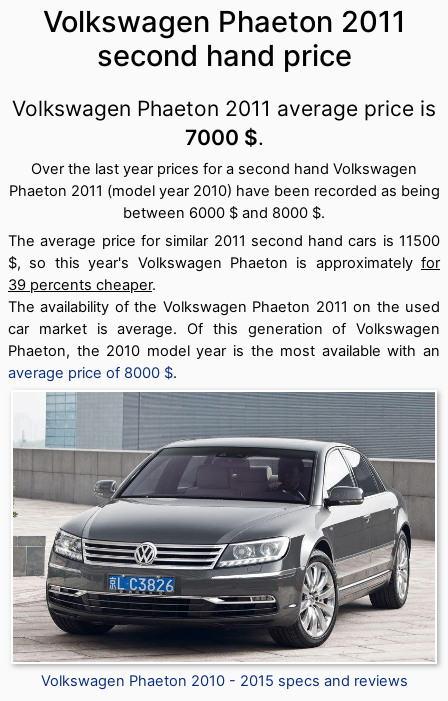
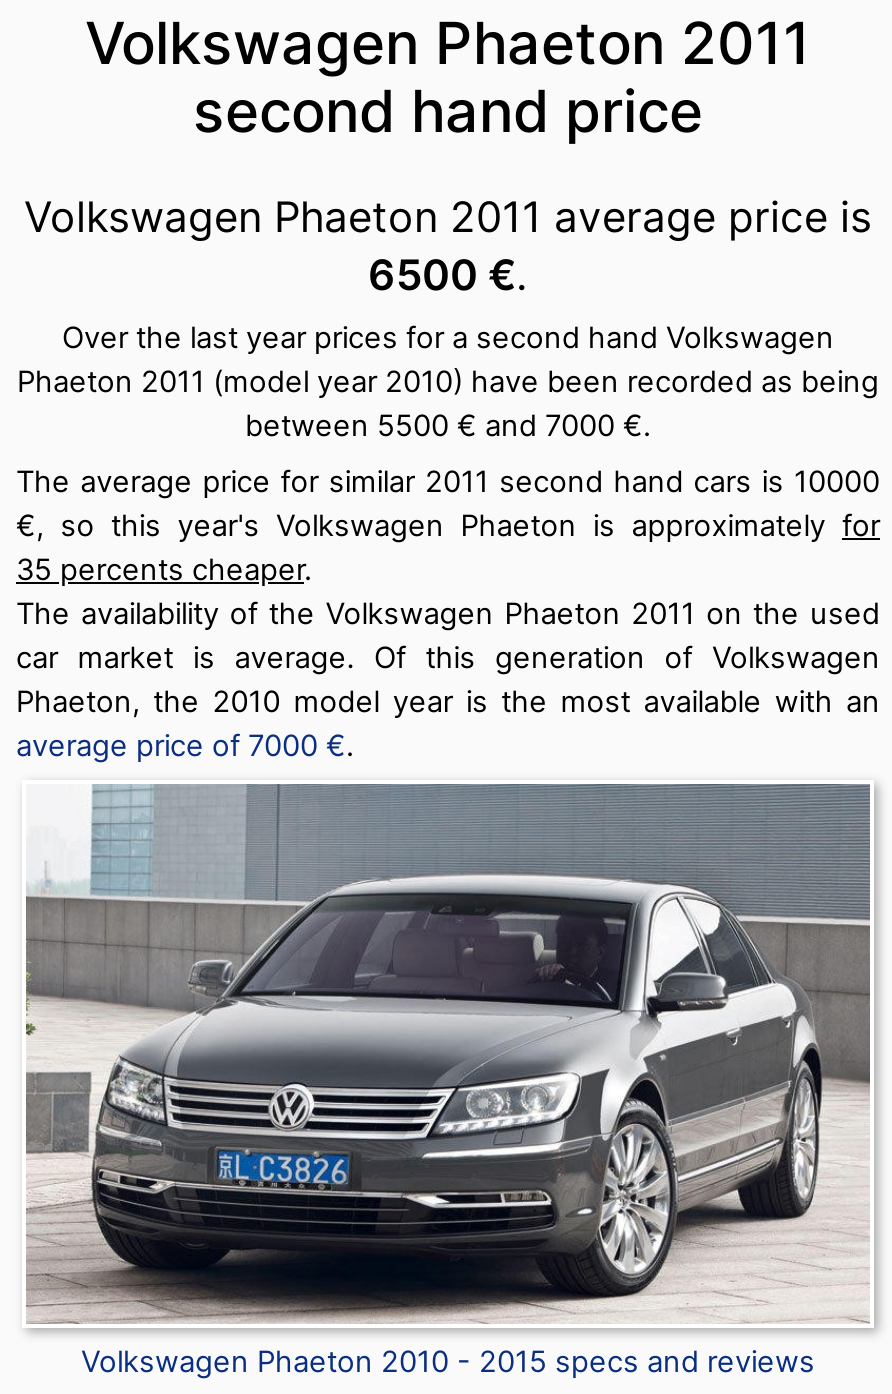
[184,125,263,150] 7000 $. -> [368,250,528,300] 6500 €.
[123,204,325,222] between 6000 $ and 8000 $. -> [245,408,651,444] between 5500 € and 7000 €.
[8,232,440,250] The average price for similar 2011 second hand cars is 11500 -> [16,464,880,500] The average price for similar 2011 second hand cars is 10000
[8,254,440,272] $, so this year's Volkswagen Phaeton is approximately for -> [16,508,880,544] €, so this year's Volkswagen Phaeton is approximately for
[8,276,156,294] 39 percents cheaper. -> [16,552,312,588] 35 percents cheaper.
[8,364,177,382] average price of 8000 $. -> [16,728,354,764] average price of 7000 €.

